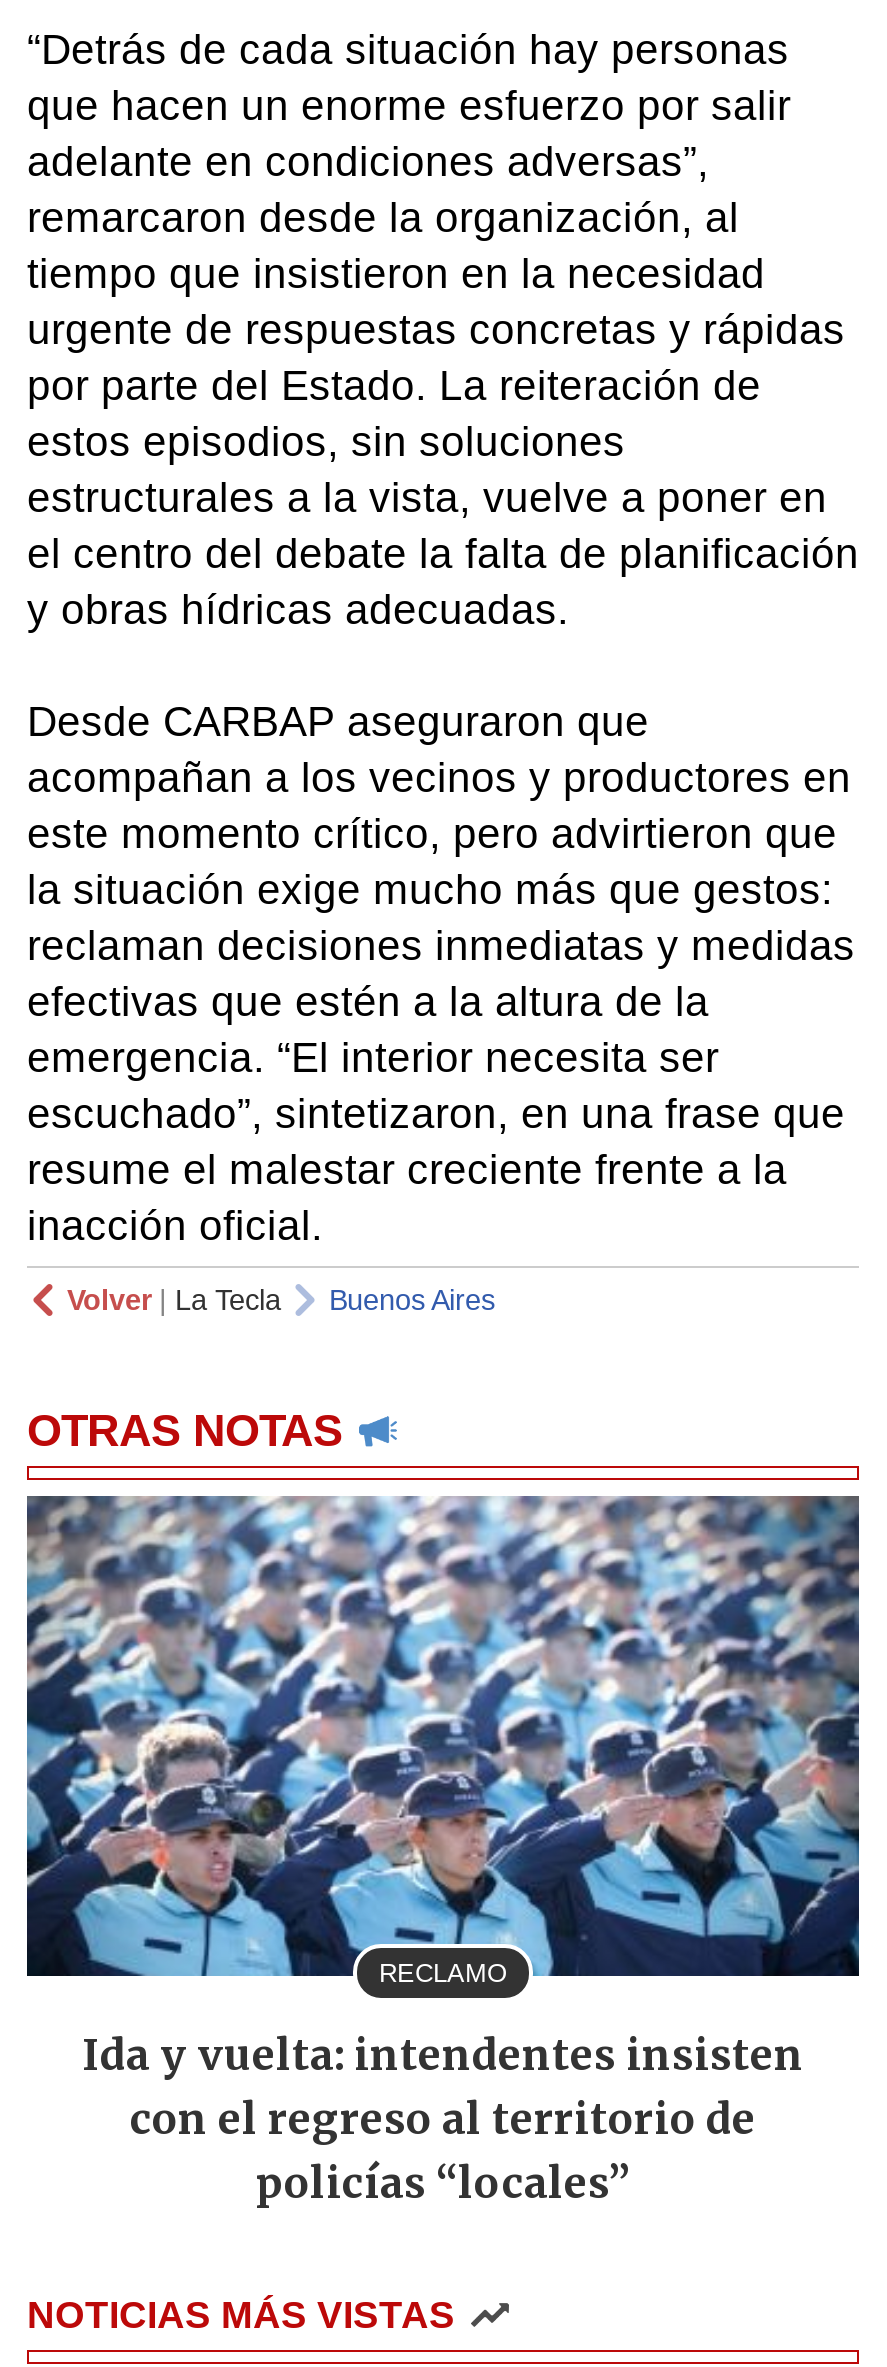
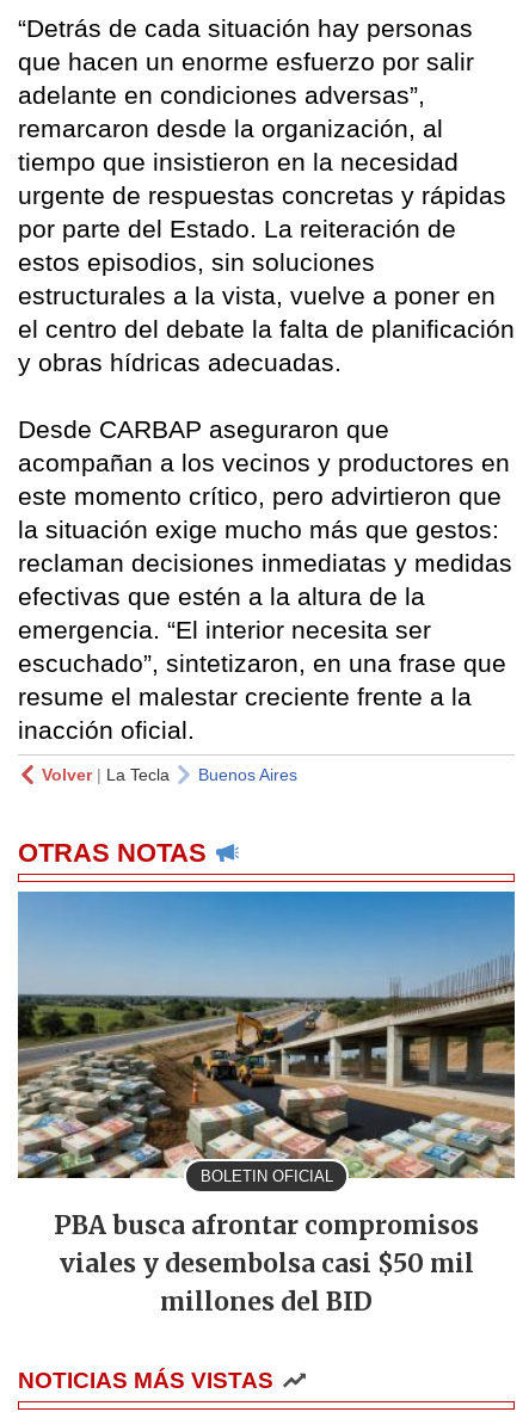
[25,1494,861,1988] [image] | RECLAMO -> [17,890,516,1185] [image] | BOLETIN OFICIAL
[82,2030,804,2210] Ida y vuelta: intendentes insisten | con el regreso al territorio de | policías “locales” -> [54,1210,479,1318] PBA busca afrontar compromisos | viales y desembolsa casi $50 mil | millones del BID

